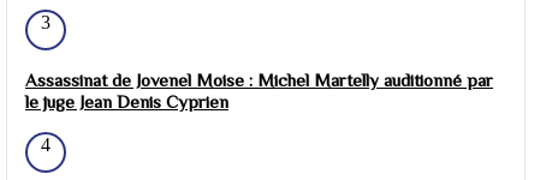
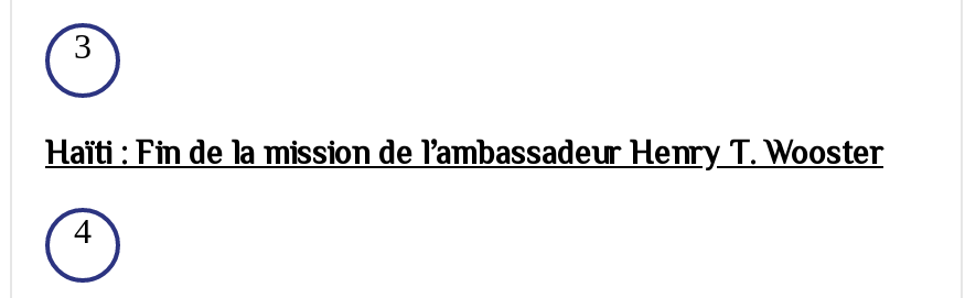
[25,70,493,112] Assassinat de Jovenel Moise : Michel Martelly auditionné par | le juge Jean Denis Cyprien -> [45,133,883,171] Haïti : Fin de la mission de l’ambassadeur Henry T. Wooster

